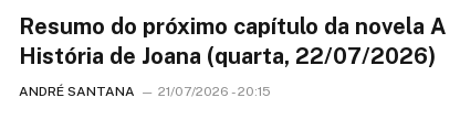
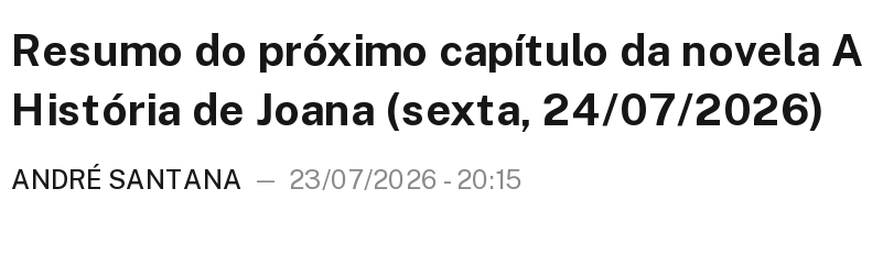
[19,43,436,69] História de Joana (quarta, 22/07/2026) -> [11,84,825,136] História de Joana (sexta, 24/07/2026)
[19,84,271,99] ANDRÉ SANTANA 21/07/2026 - 20:15 -> [11,165,523,196] ANDRÉ SANTANA 23/07/2026 - 20:15

